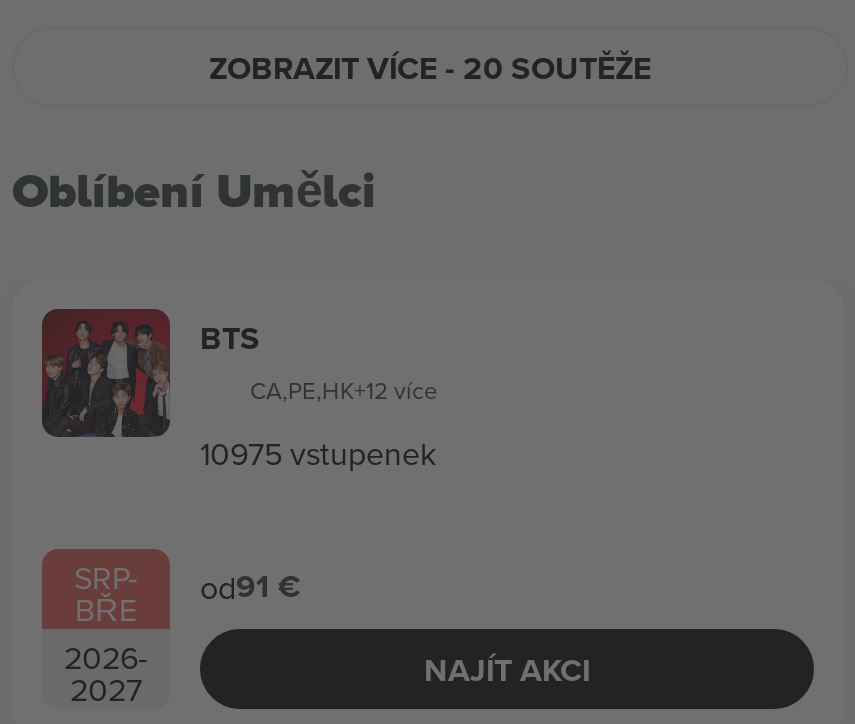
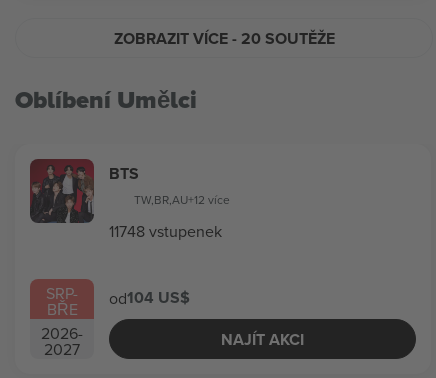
[250,373,438,407] CA,PE,HK+12 více -> [134,191,230,208] TW,BR,AU+12 více
[200,431,436,475] 10975 vstupenek -> [109,220,222,242] 11748 vstupenek
[200,563,300,609] od91 € -> [109,286,190,309] od104 US$

